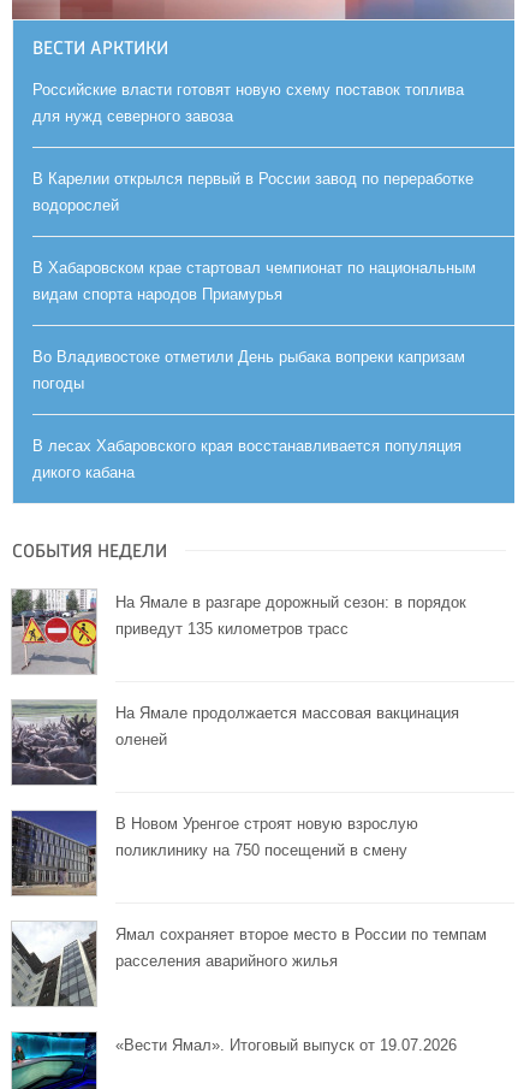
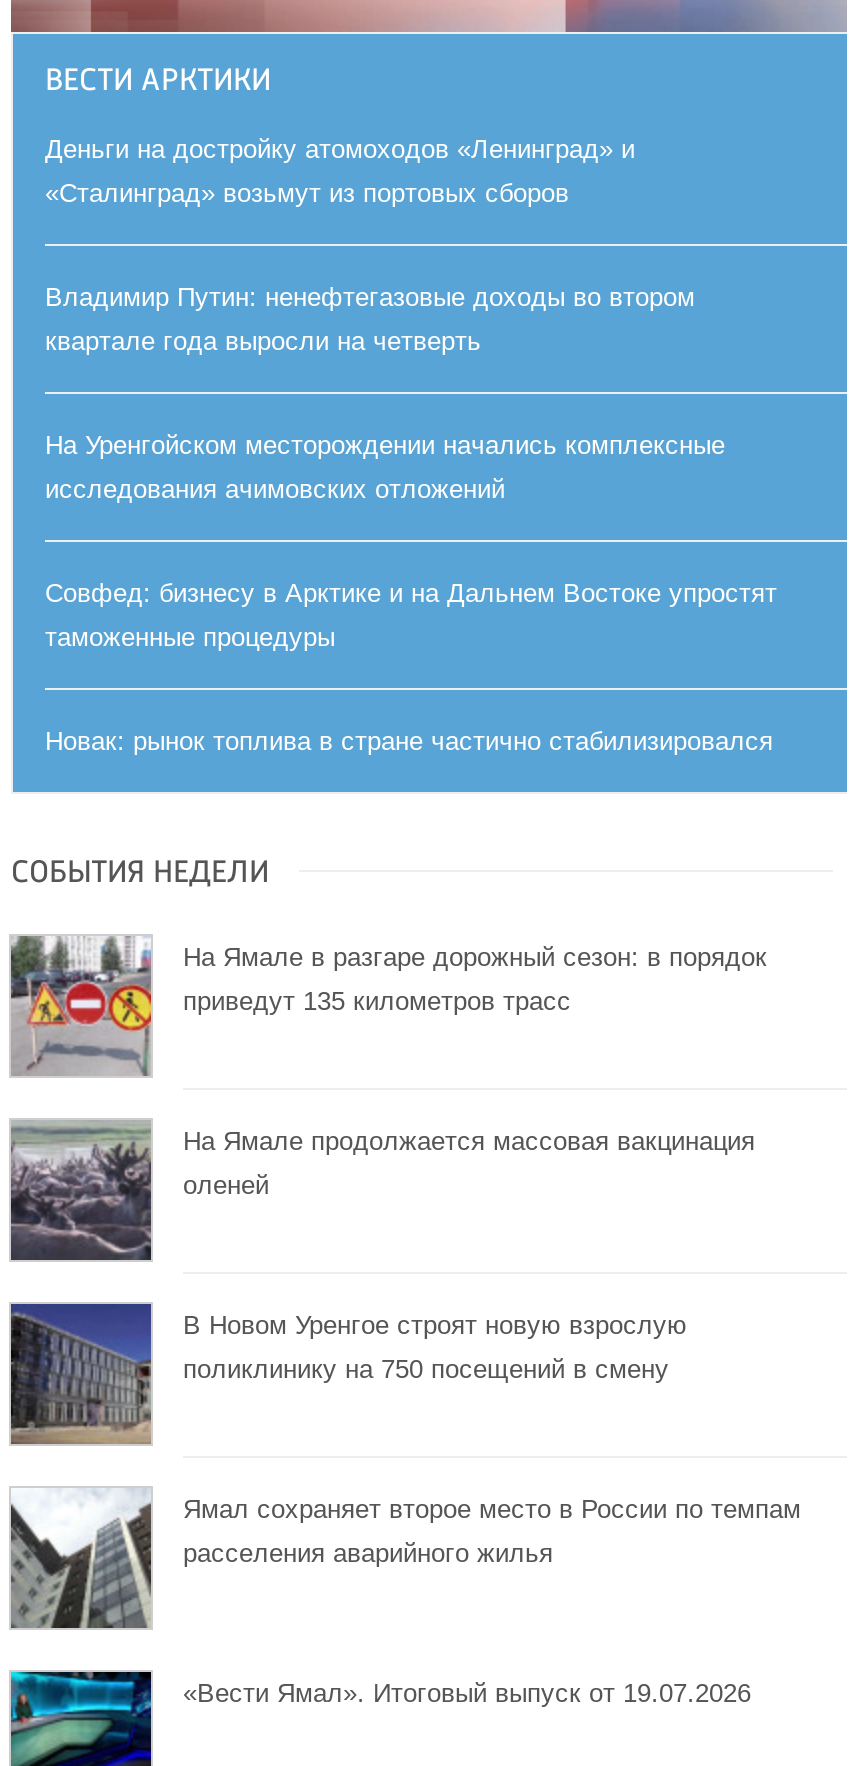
[32,80,476,481] Российские власти готовят новую схему поставок топлива | для нужд северного завоза | В Карелии открылся первый в России завод по переработке | водорослей | В Хабаровском крае стартовал чемпионат по национальным | видам спорта народов Приамурья | Во Владивостоке отметили День рыбака вопреки капризам | погоды | В лесах Хабаровского края восстанавливается популяция | дикого кабана -> [45,134,777,756] Деньги на достройку атомоходов «Ленинград» и | «Сталинград» возьмут из портовых сборов | Владимир Путин: ненефтегазовые доходы во втором | квартале года выросли на четверть | На Уренгойском месторождении начались комплексные | исследования ачимовских отложений | Совфед: бизнесу в Арктике и на Дальнем Востоке упростят | таможенные процедуры | Новак: рынок топлива в стране частично стабилизировался

